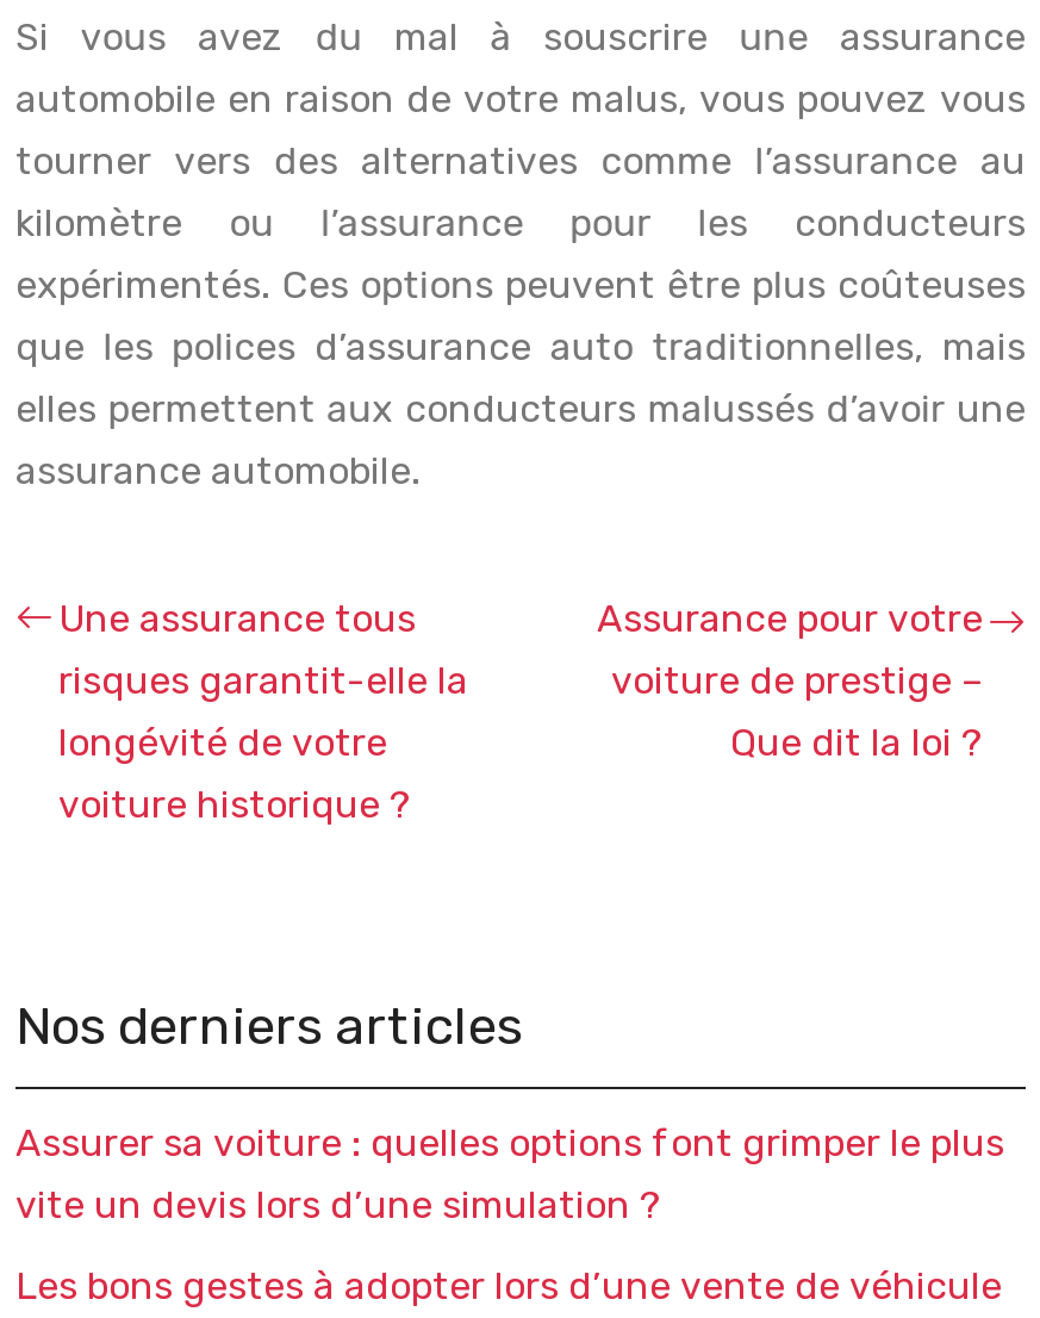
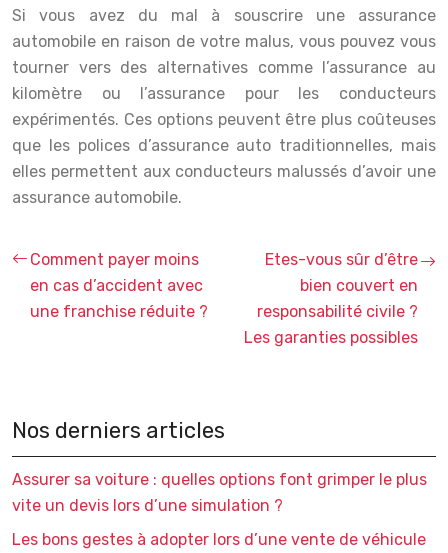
[58,596,468,827] Une assurance tous | risques garantit-elle la | longévité de votre | voiture historique ? -> [30,250,208,321] Comment payer moins | en cas d’accident avec | une franchise réduite ?
[597,596,983,765] Assurance pour votre | voiture de prestige – | Que dit la loi ? -> [244,250,418,347] Etes-vous sûr d’être | bien couvert en | responsabilité civile ? | Les garanties possibles

